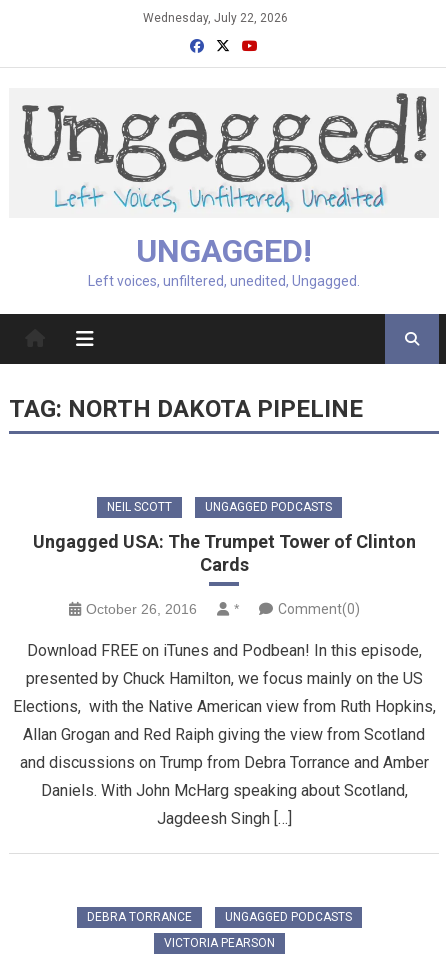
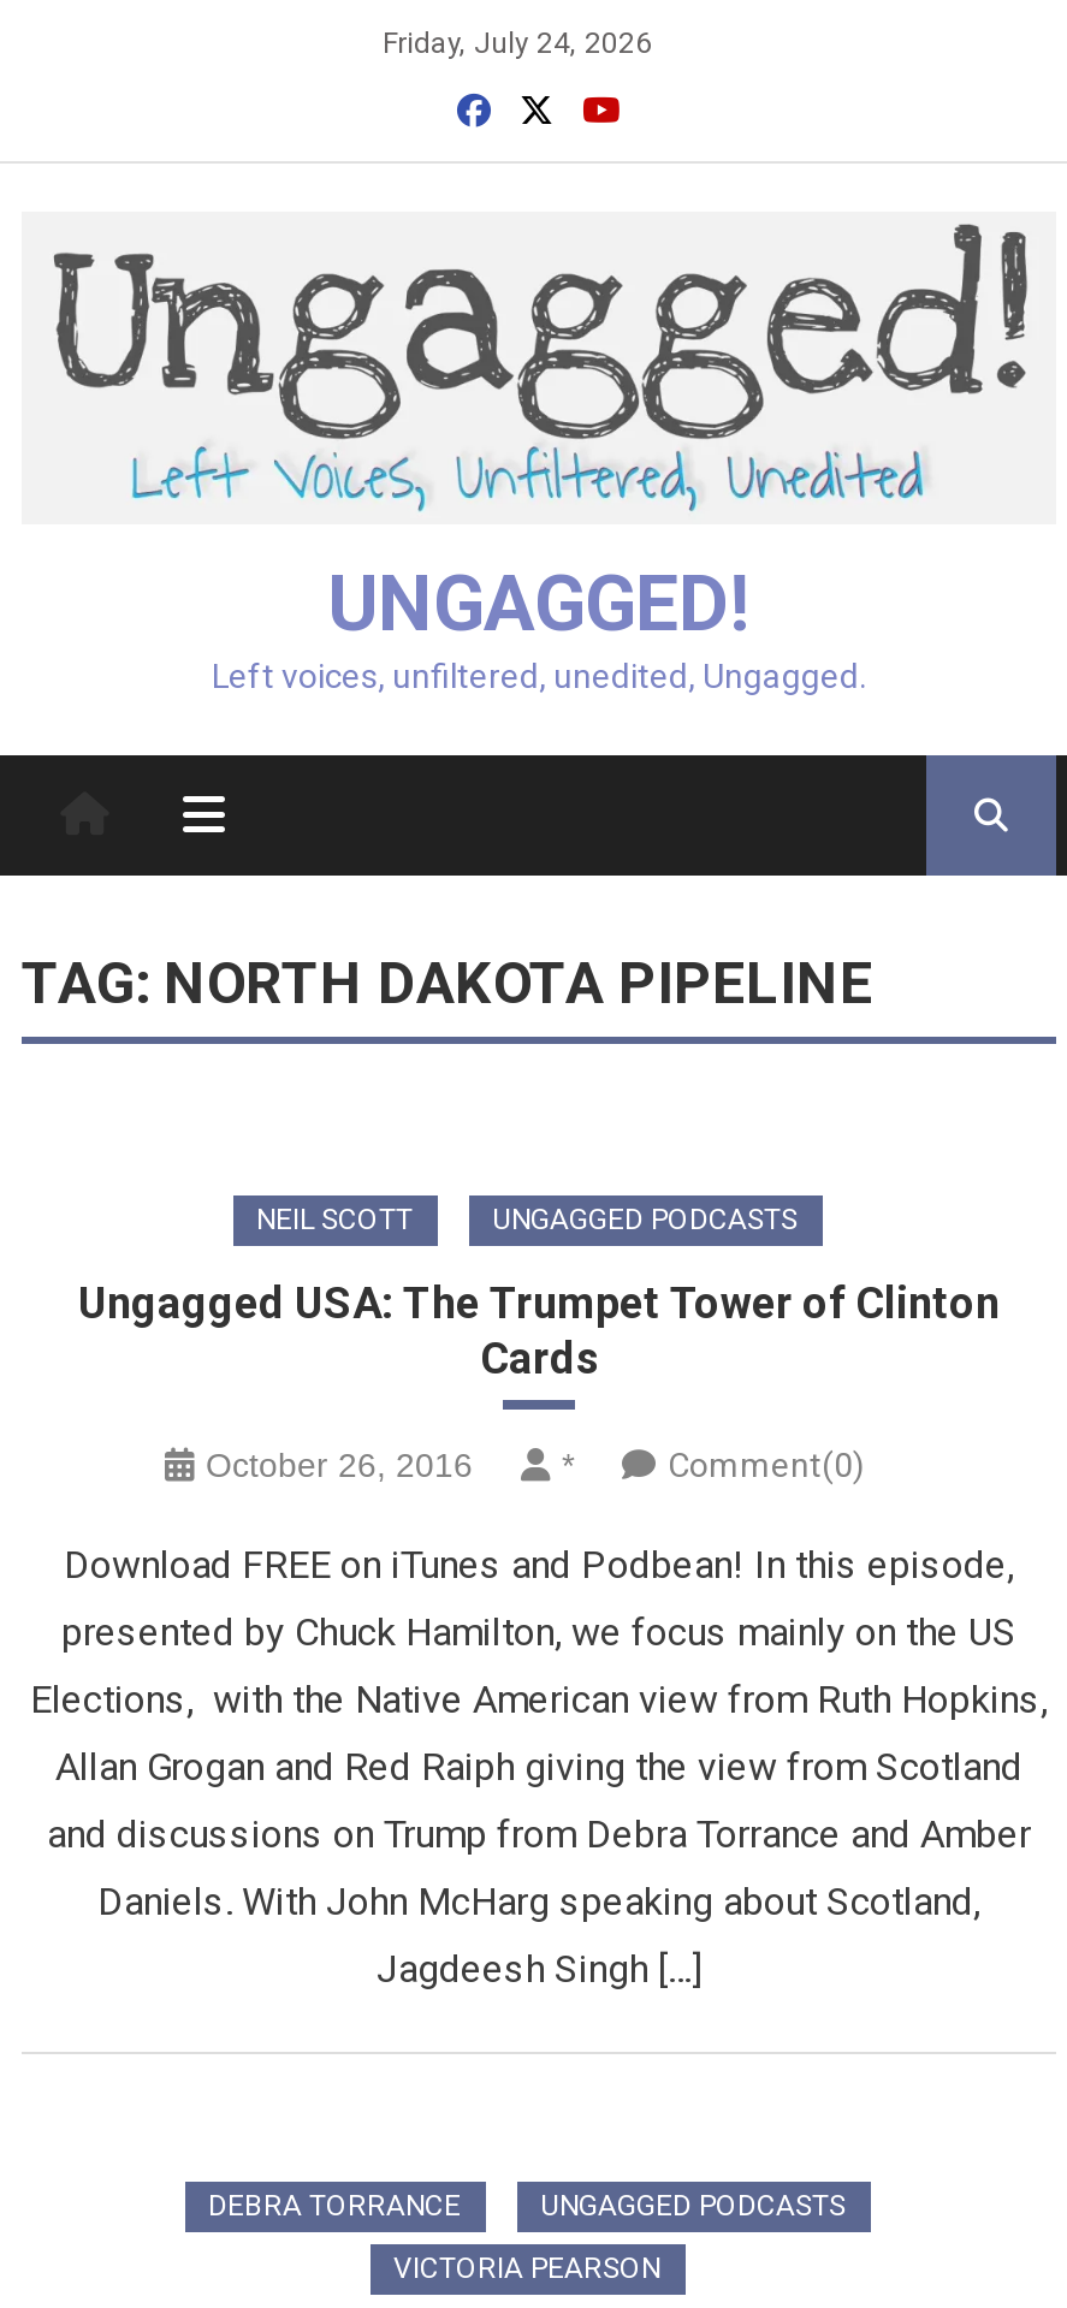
[142,11,287,25] Wednesday, July 22, 2026 -> [383,26,652,60] Friday, July 24, 2026

